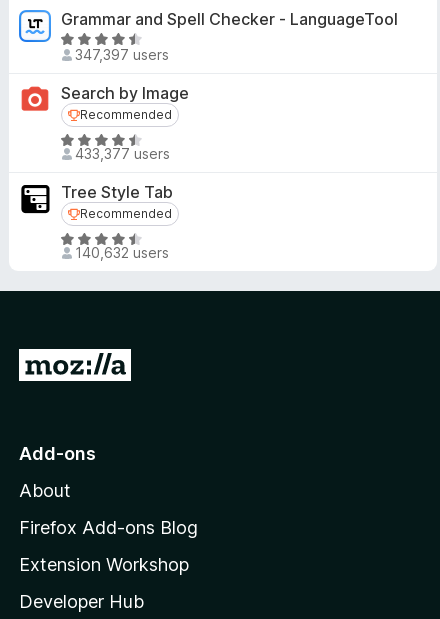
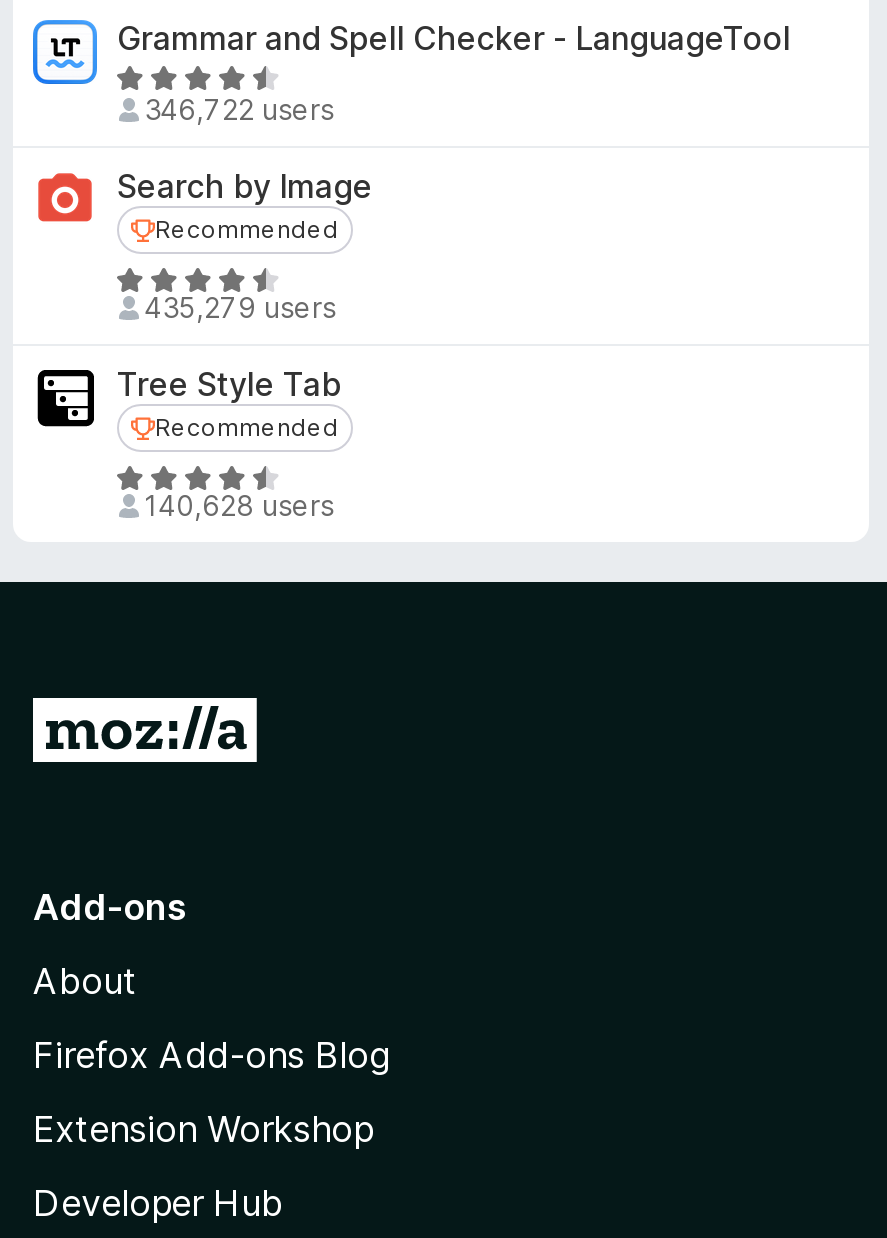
[74,46,168,63] 347,397 users -> [144,92,334,126] 346,722 users
[74,145,169,162] 433,377 users -> [144,290,336,324] 435,279 users
[74,244,168,261] 140,632 users -> [144,488,334,522] 140,628 users

